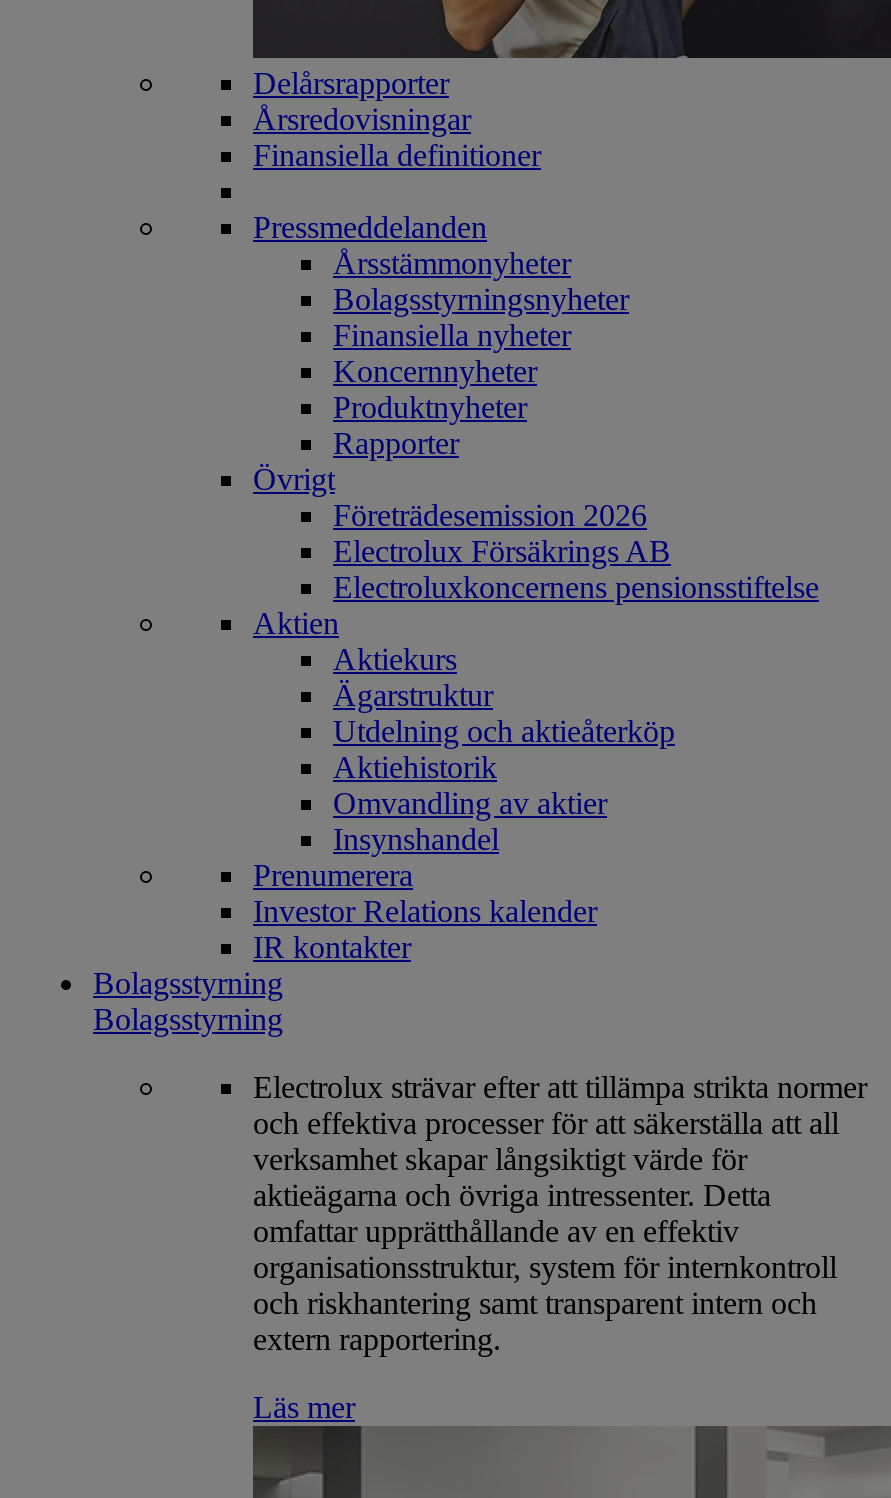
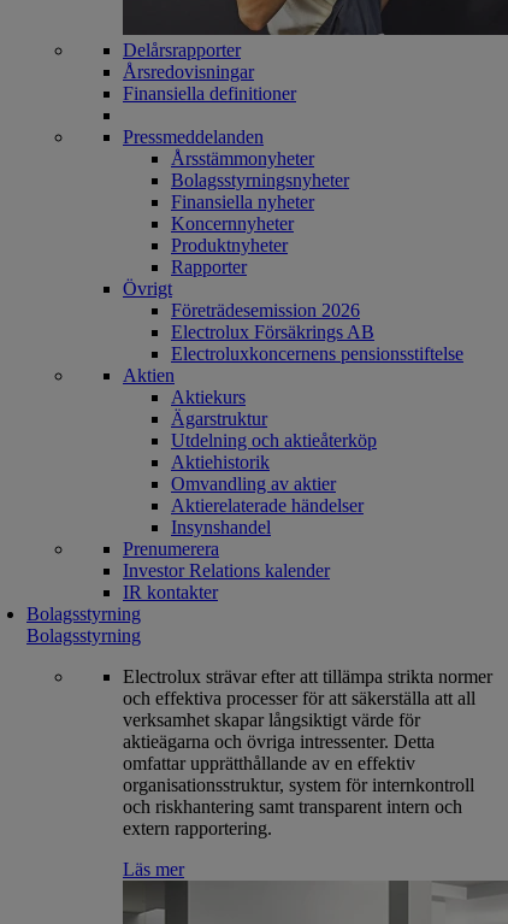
none -> [171,495,364,516] Aktierelaterade händelser

